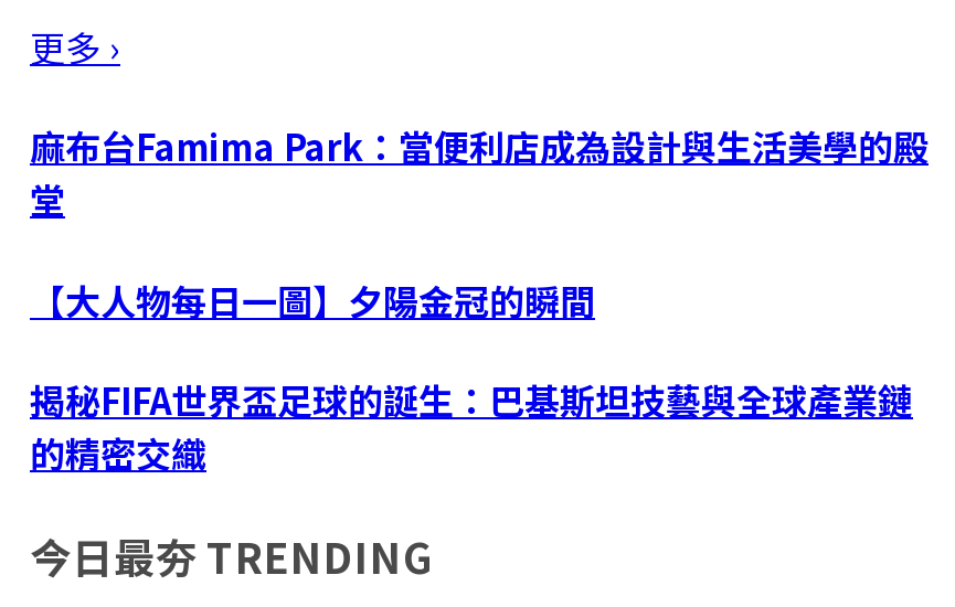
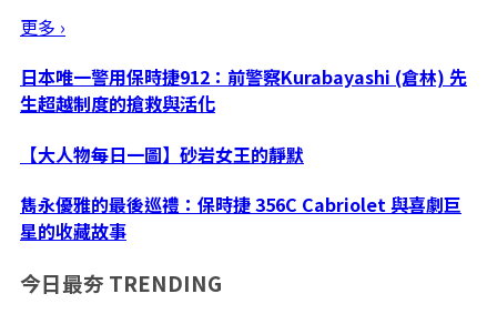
[30,120,929,226] 麻布台Famima Park：當便利店成為設計與生活美學的殿 | 堂 -> [20,64,467,117] 日本唯一警用保時捷912：前警察Kurabayashi (倉林) 先 | 生超越制度的搶救與活化
[30,273,595,326] 【大人物每日一圖】夕陽金冠的瞬間 -> [20,141,304,167] 【大人物每日一圖】砂岩女王的靜默
[30,373,913,479] 揭秘FIFA世界盃足球的誕生：巴基斯坦技藝與全球產業鏈 | 的精密交織 -> [20,191,461,244] 雋永優雅的最後巡禮：保時捷 356C Cabriolet 與喜劇巨 | 星的收藏故事

